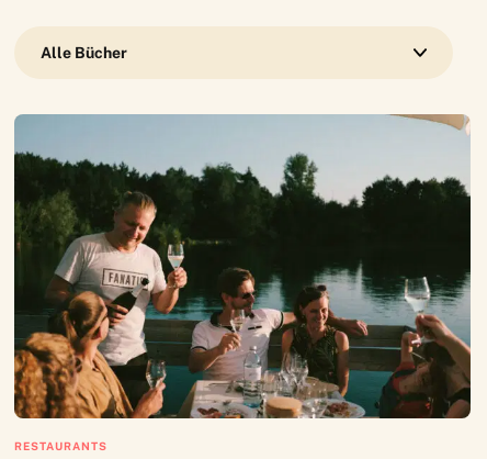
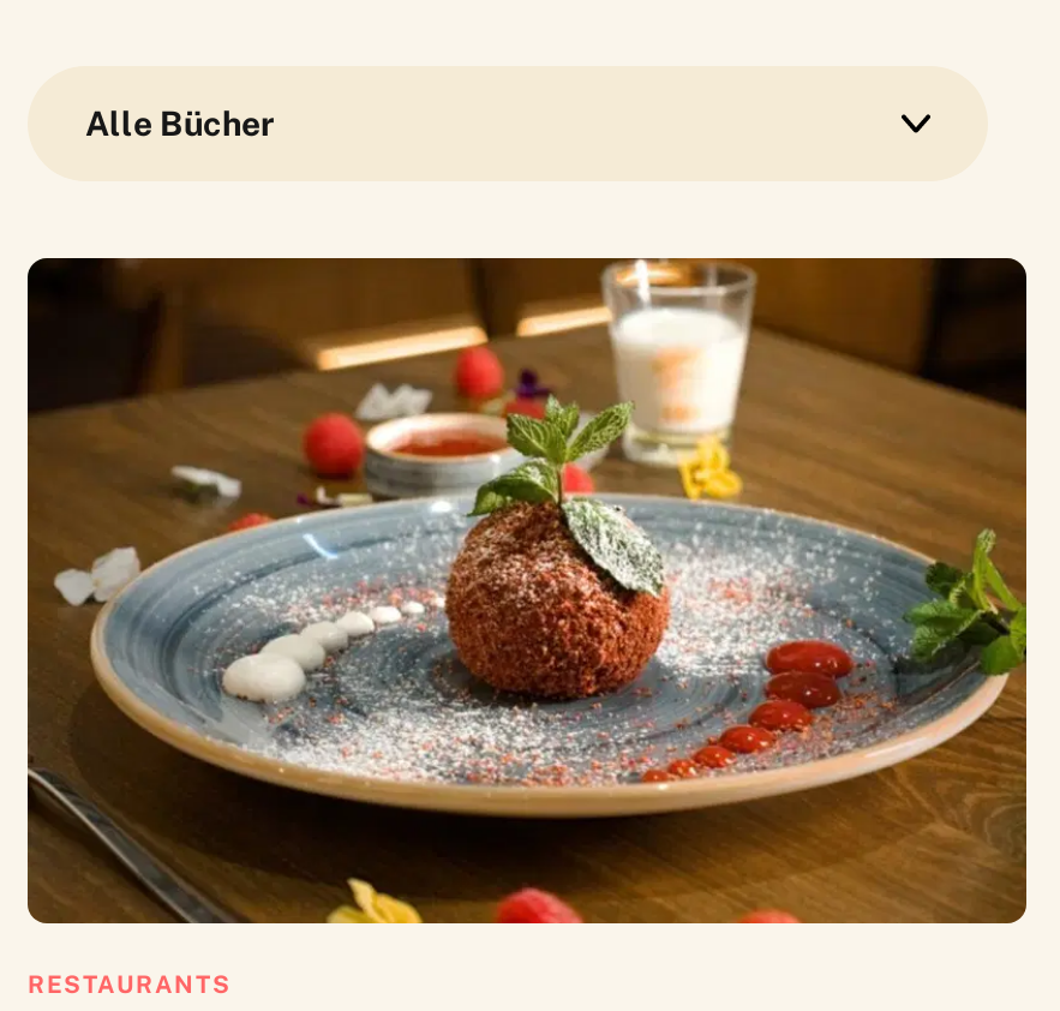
[13,114,472,419] [image] -> [25,257,1029,927] [image]

